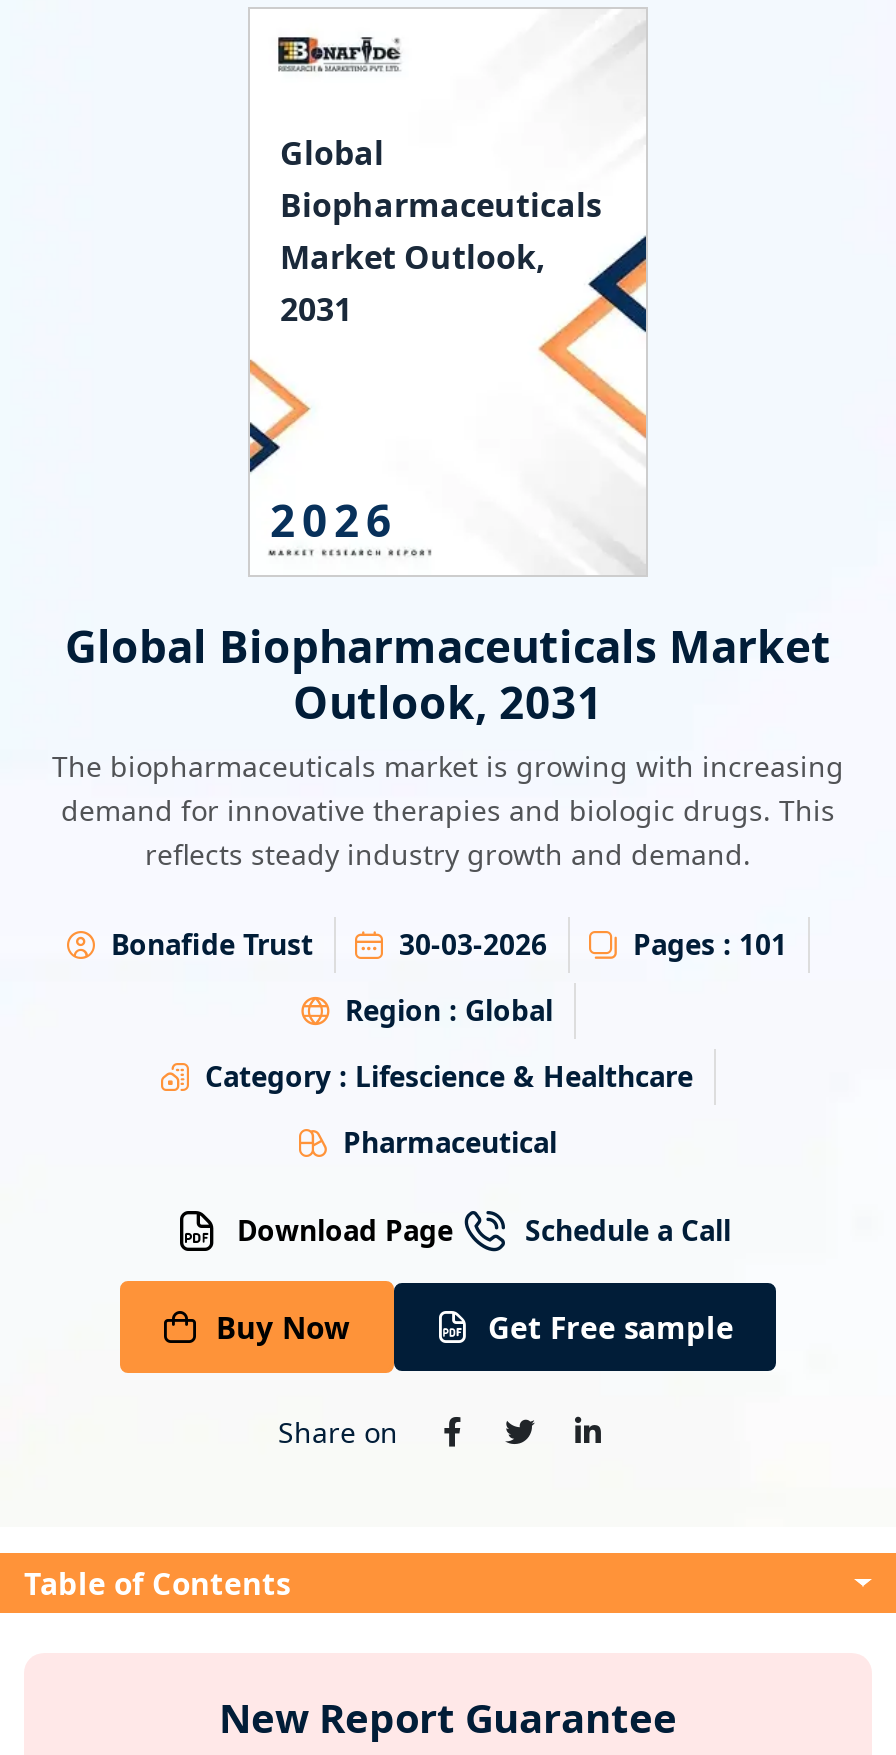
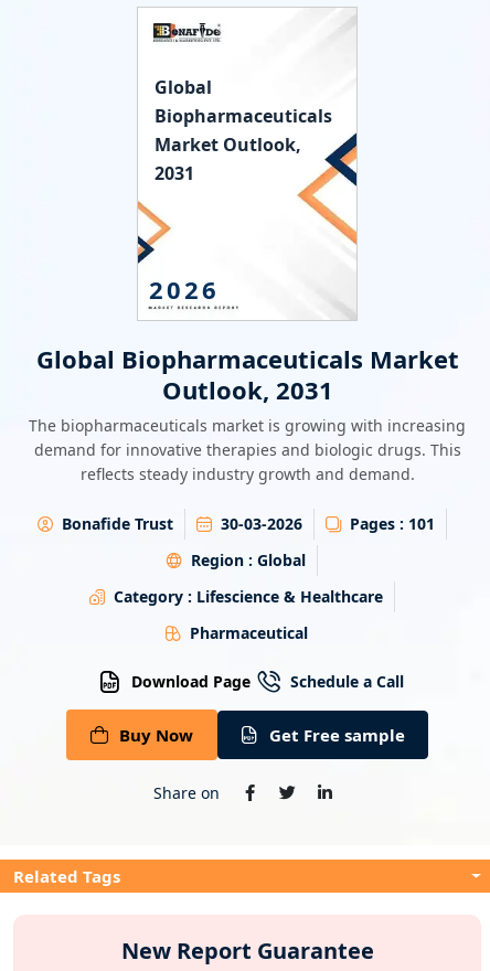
[24,1564,290,1604] Table of Contents -> [13,865,120,887] Related Tags

